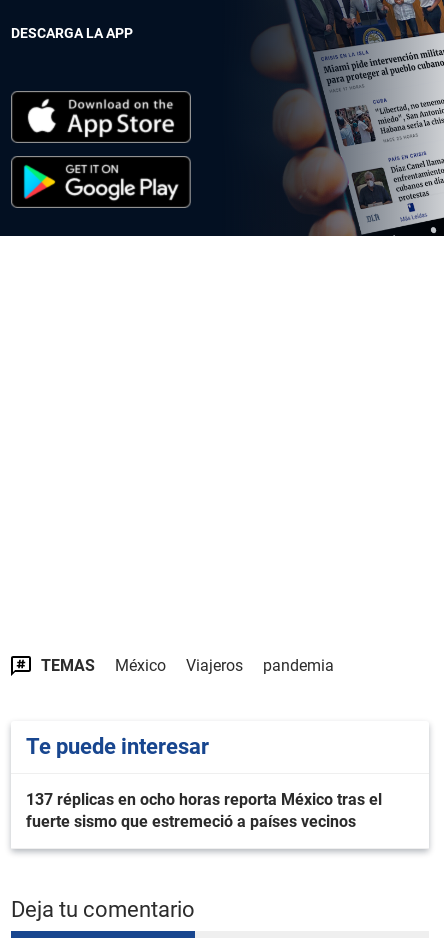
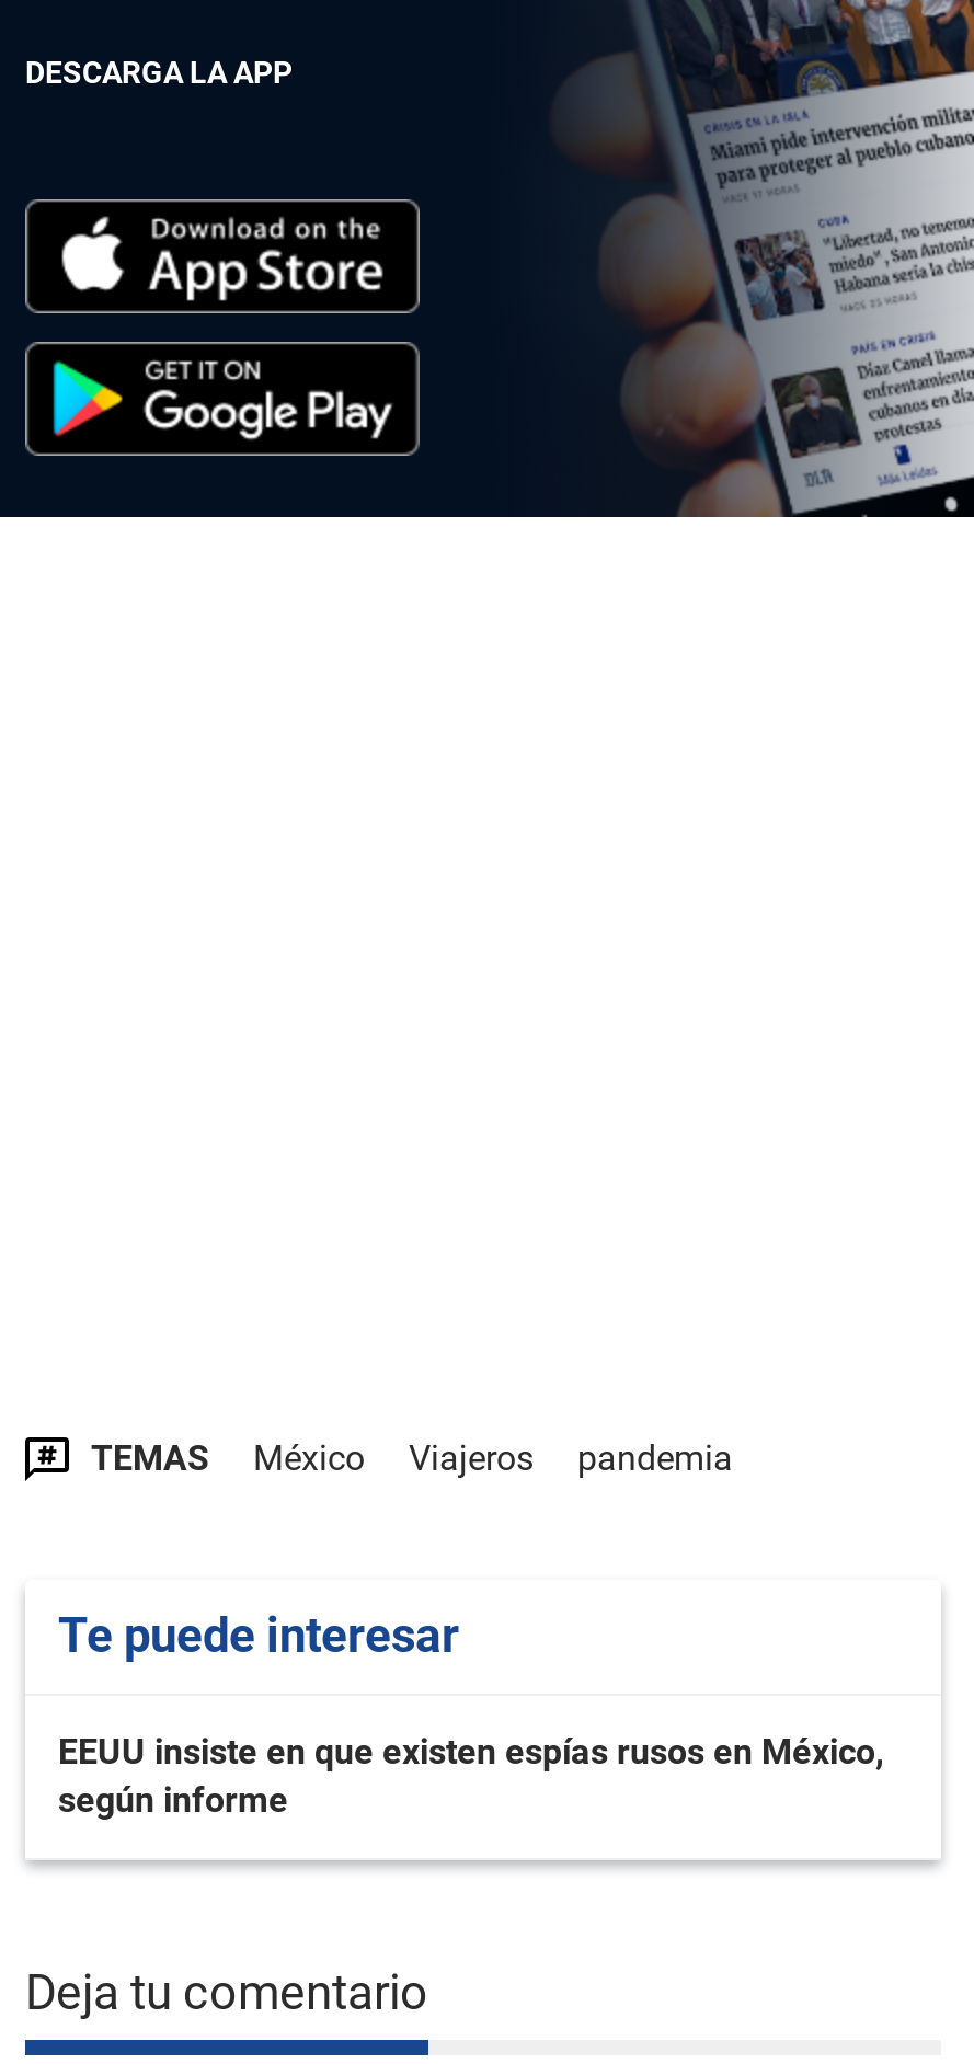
[26,790,382,831] 137 réplicas en ocho horas reporta México tras el | fuerte sismo que estremeció a países vecinos -> [58,1731,884,1821] EEUU insiste en que existen espías rusos en México, | según informe

